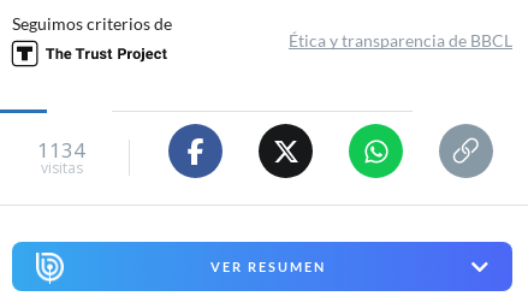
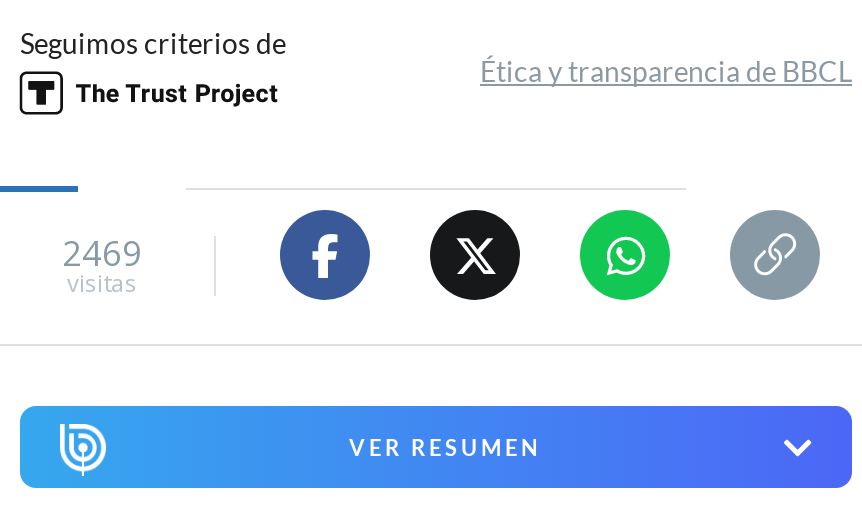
[37,136,85,164] 1134 -> [62,230,142,276] 2469

